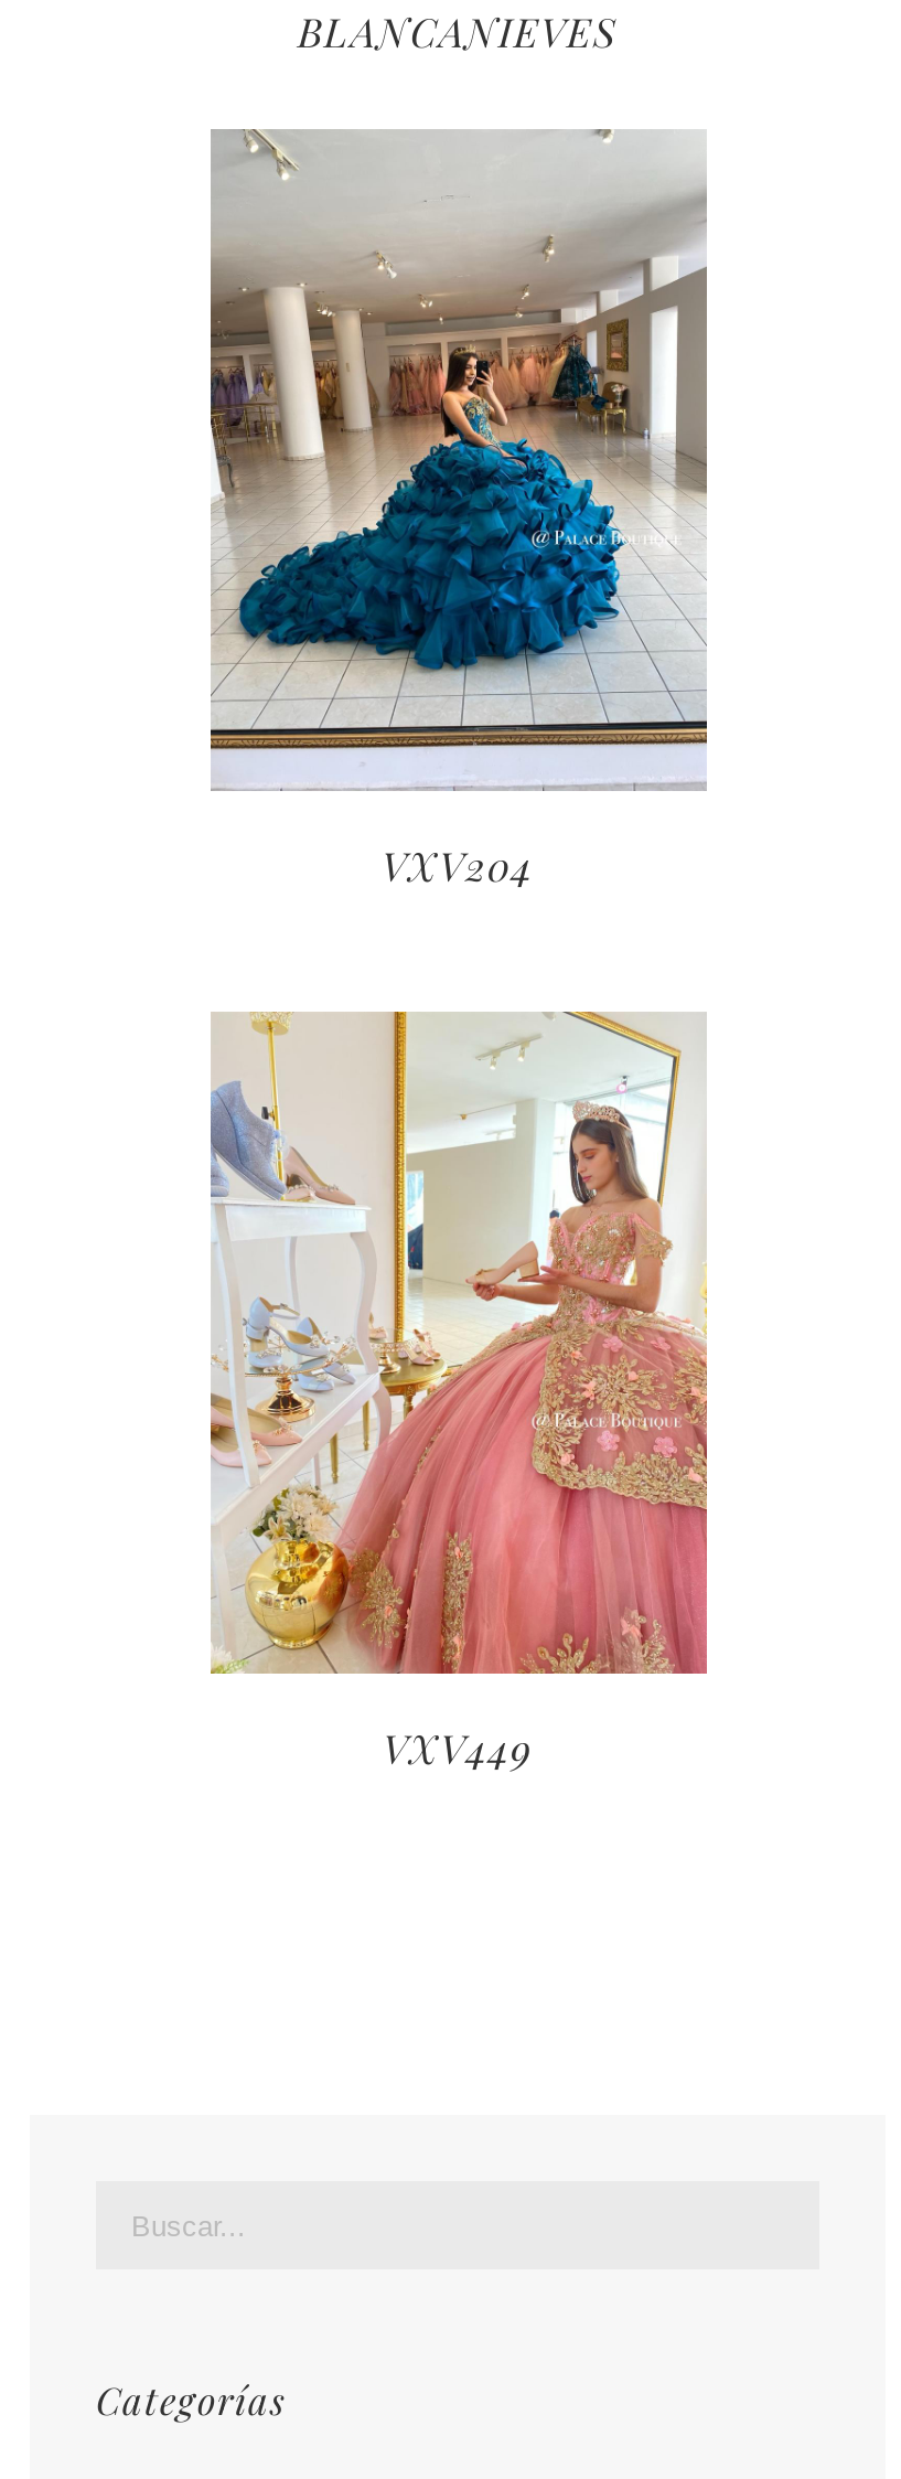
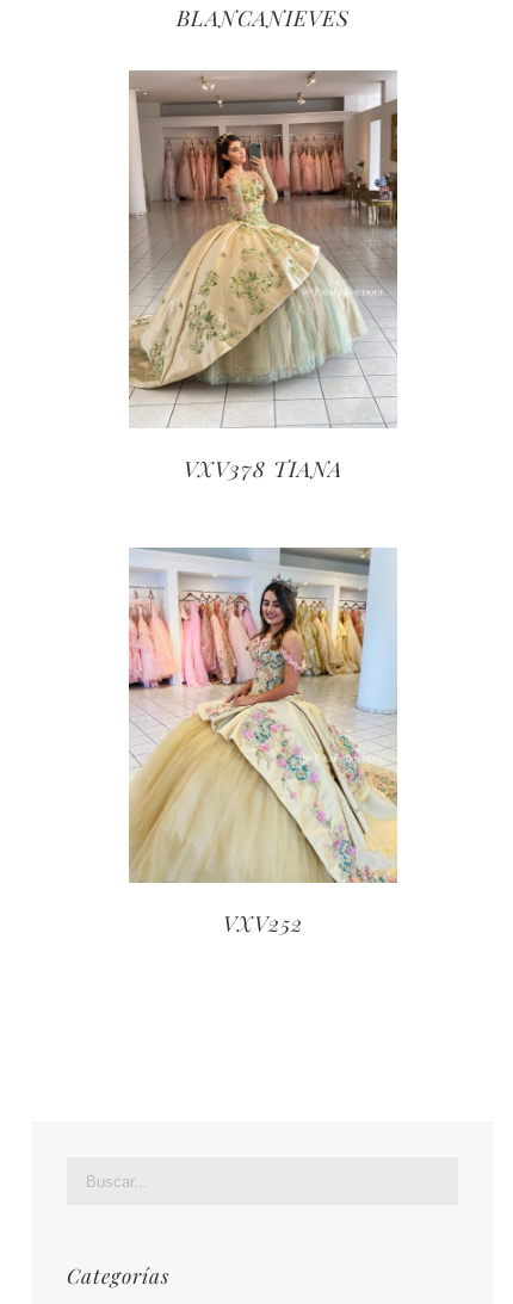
[211,132,709,894] [image] | VXV204 -> [129,70,398,483] [image] | VXV378 TIANA
[208,1011,707,1776] [image] | VXV449 -> [128,546,398,938] [image] | VXV252

